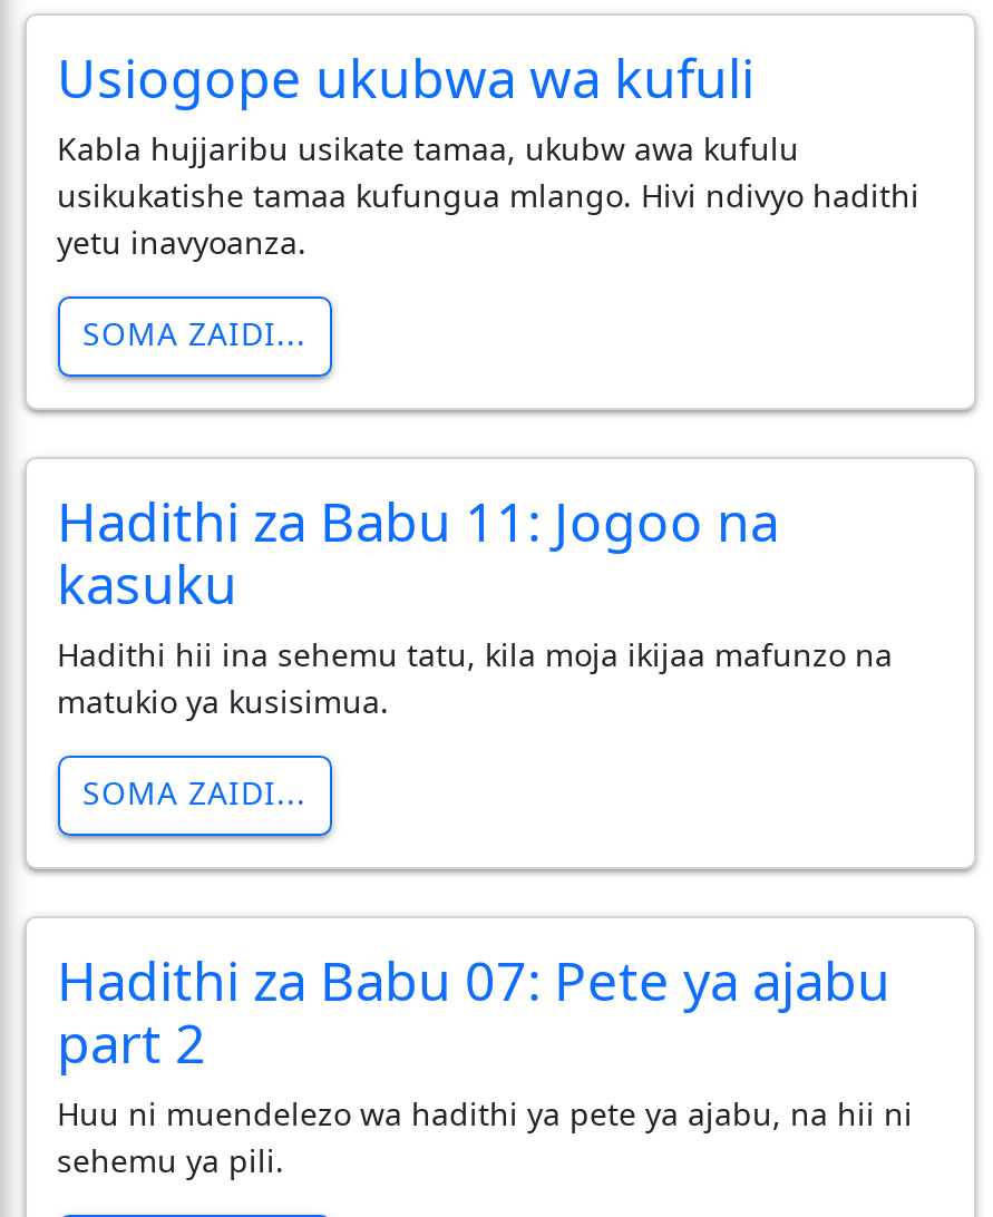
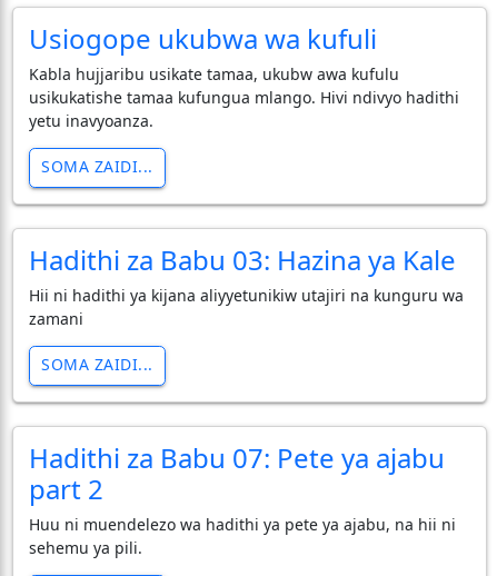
[57,483,893,722] Hadithi za Babu 11: Jogoo na | kasuku | Hadithi hii ina sehemu tatu, kila moja ikijaa mafunzo na | matukio ya kusisimua. -> [28,241,463,329] Hadithi za Babu 03: Hazina ya Kale | Hii ni hadithi ya kijana aliyyetunikiw utajiri na kunguru wa | zamani

